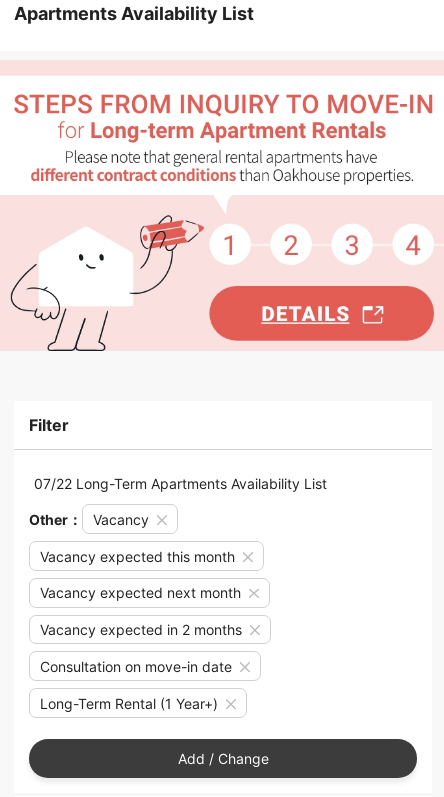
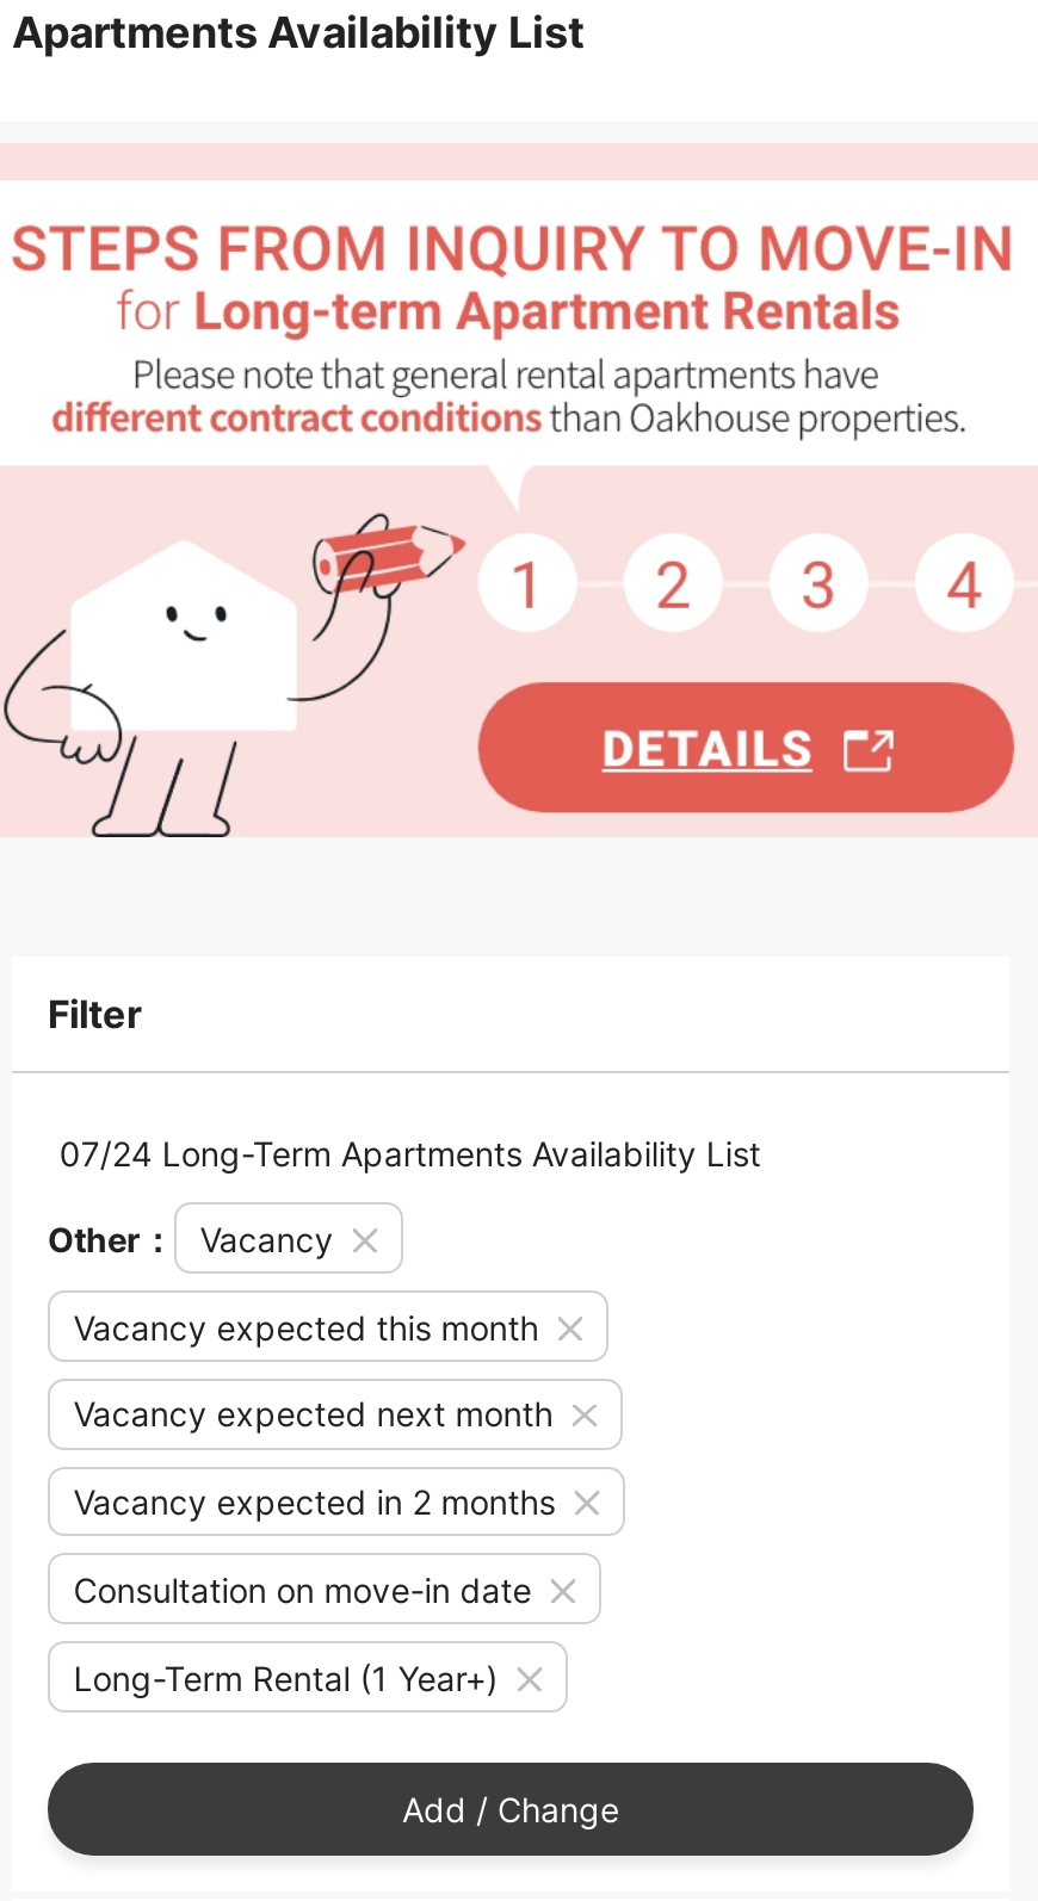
[34,475,327,492] 07/22 Long-Term Apartments Availability List -> [59,1133,761,1174] 07/24 Long-Term Apartments Availability List

